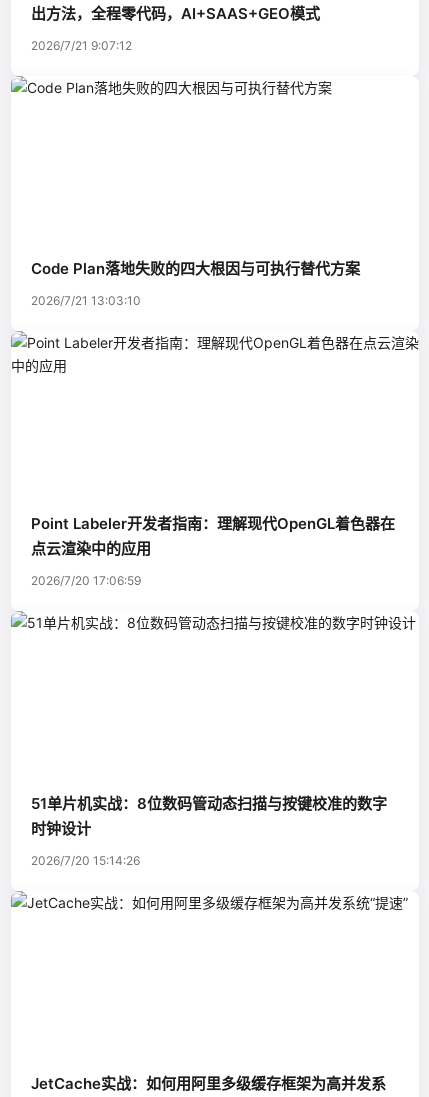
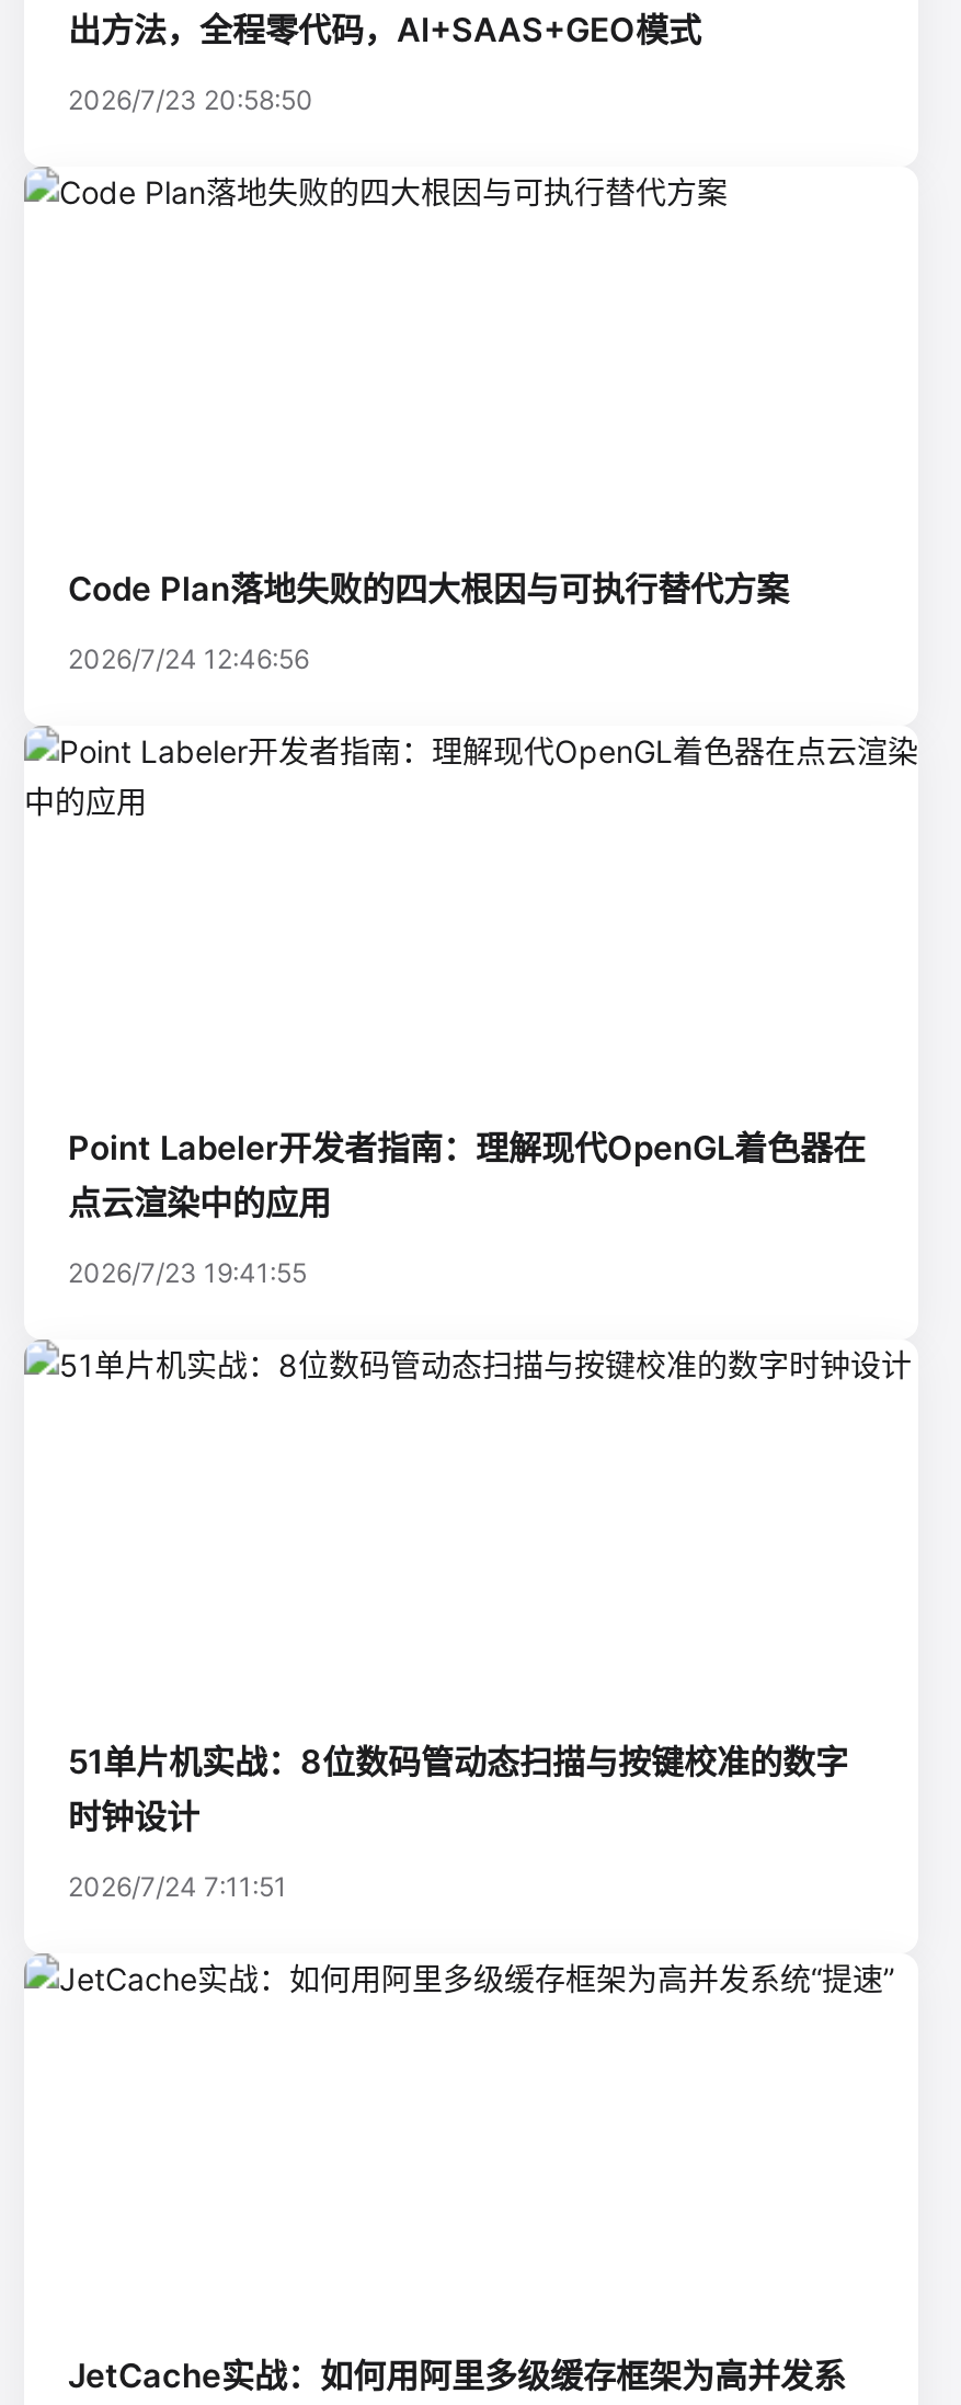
[31,38,132,53] 2026/7/21 9:07:12 -> [68,83,313,116] 2026/7/23 20:58:50
[31,293,141,308] 2026/7/21 13:03:10 -> [68,642,309,675] 2026/7/24 12:46:56
[31,573,141,588] 2026/7/20 17:06:59 -> [68,1256,307,1289] 2026/7/23 19:41:55
[31,853,140,868] 2026/7/20 15:14:26 -> [68,1870,287,1903] 2026/7/24 7:11:51

